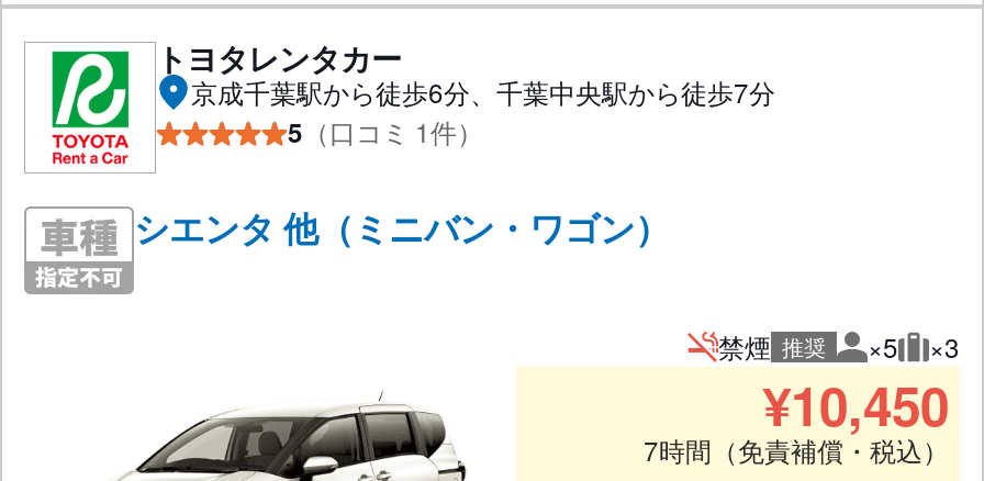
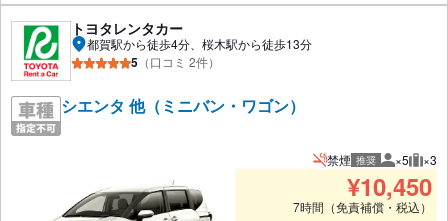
[191,72,775,151] 京成千葉駅から徒歩6分、千葉中央駅から徒歩7分 | 5（口コミ 1件） -> [87,35,312,71] 都賀駅から徒歩4分、桜木駅から徒歩13分 | 5（口コミ 2件）

